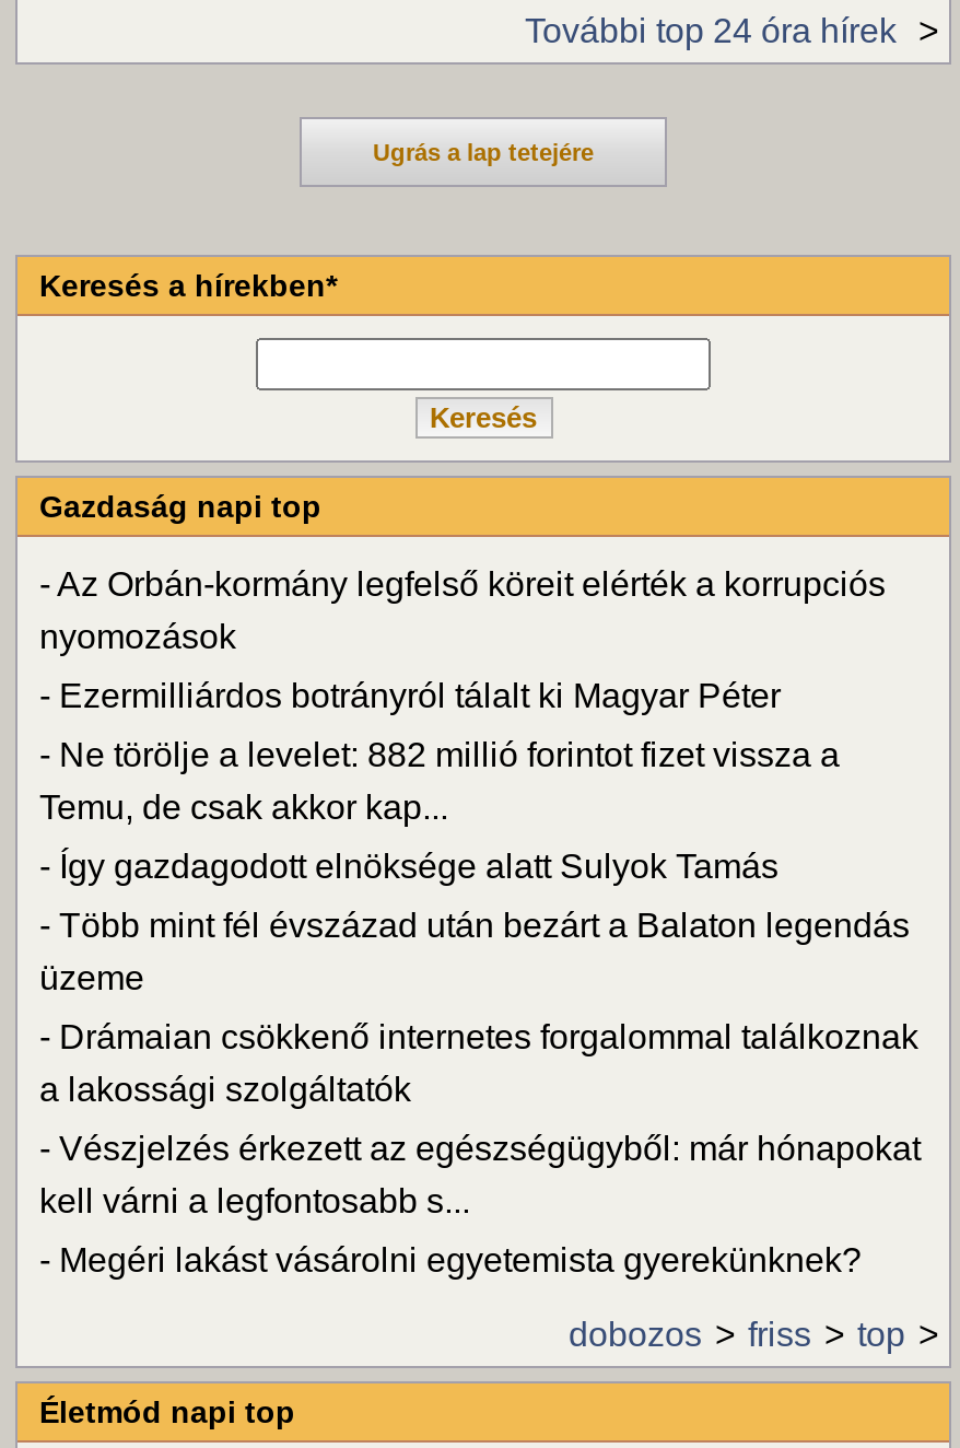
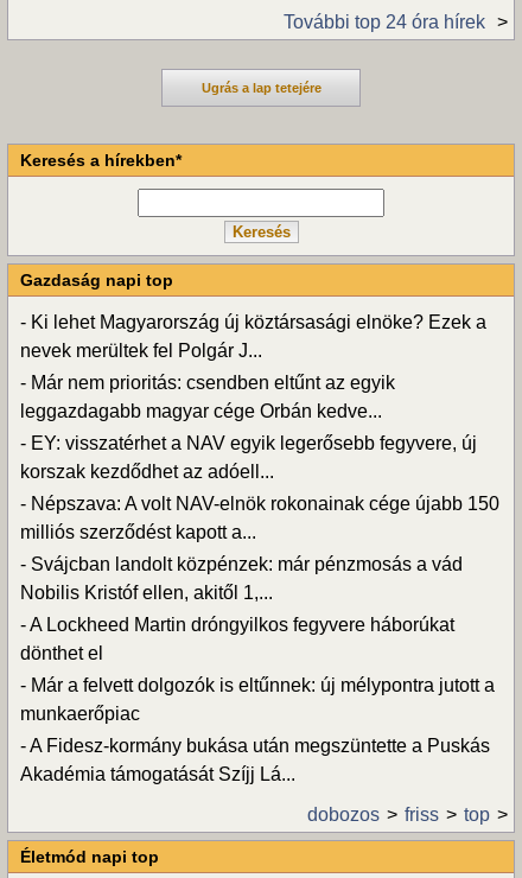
[39,565,886,655] - Az Orbán-kormány legfelső köreit elérték a korrupciós | nyomozások -> [20,312,486,361] - Ki lehet Magyarország új köztársasági elnöke? Ezek a | nevek merültek fel Polgár J...
[39,677,781,714] - Ezermilliárdos botrányról tálalt ki Magyar Péter -> [20,373,395,421] - Már nem prioritás: csendben eltűnt az egyik | leggazdagabb magyar cége Orbán kedve...
[39,736,840,826] - Ne törölje a levelet: 882 millió forintot fizet vissza a | Temu, de csak akkor kap... -> [20,433,477,482] - EY: visszatérhet a NAV egyik legerősebb fegyvere, új | korszak kezdődhet az adóell...
[39,848,778,885] - Így gazdagodott elnöksége alatt Sulyok Tamás -> [20,494,499,542] - Népszava: A volt NAV-elnök rokonainak cége újabb 150 | milliós szerződést kapott a...
[39,907,910,996] - Több mint fél évszázad után bezárt a Balaton legendás | üzeme -> [20,554,463,603] - Svájcban landolt közpénzek: már pénzmosás a vád | Nobilis Kristóf ellen, akitől 1,...
[39,1018,918,1108] - Drámaian csökkenő internetes forgalommal találkoznak | a lakossági szolgáltatók -> [20,615,454,663] - A Lockheed Martin dróngyilkos fegyvere háborúkat | dönthet el
[39,1130,921,1219] - Vészjelzés érkezett az egészségügyből: már hónapokat | kell várni a legfontosabb s... -> [20,675,495,724] - Már a felvett dolgozók is eltűnnek: új mélypontra jutott a | munkaerőpiac
[39,1241,862,1278] - Megéri lakást vásárolni egyetemista gyerekünknek? -> [20,736,490,784] - A Fidesz-kormány bukása után megszüntette a Puskás | Akadémia támogatását Szíjj Lá...

